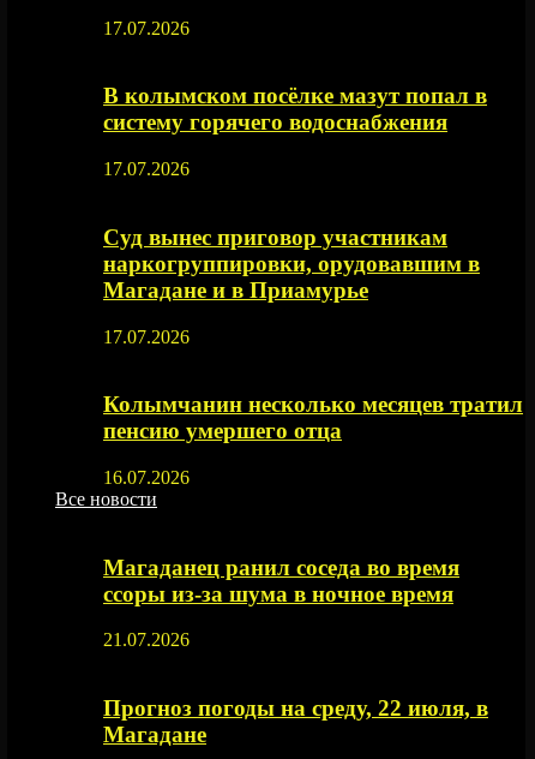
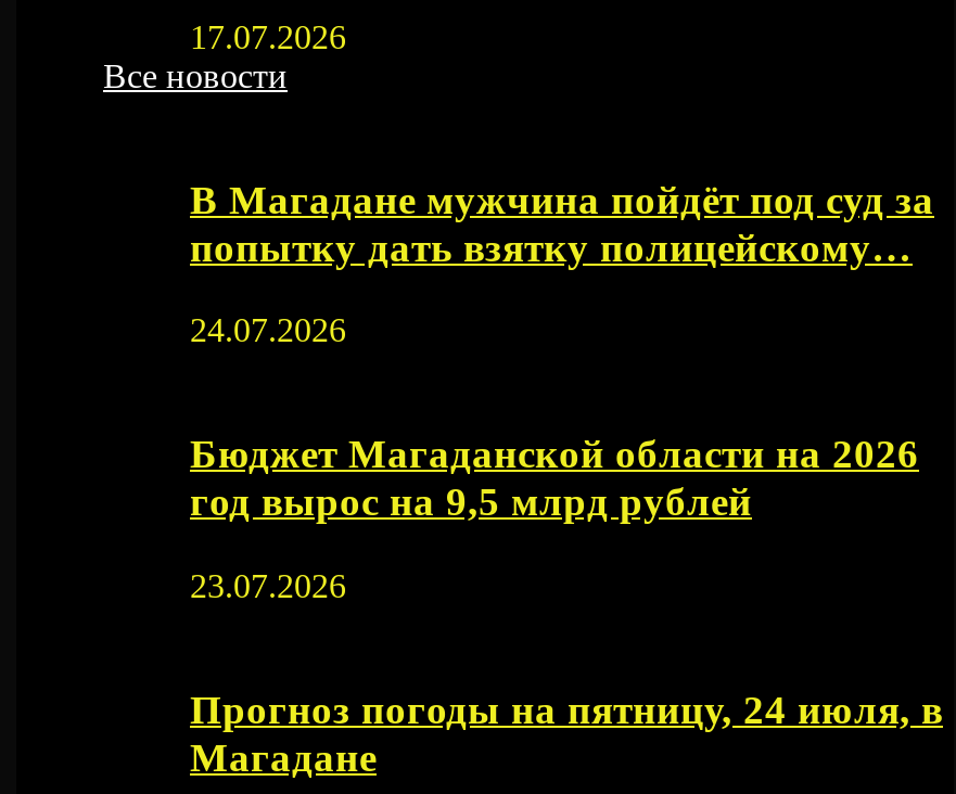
[103,83,523,488] В колымском посёлке мазут попал в | систему горячего водоснабжения | 17.07.2026 | Суд вынес приговор участникам | наркогруппировки, орудовавшим в | Магадане и в Приамурье | 17.07.2026 | Колымчанин несколько месяцев тратил | пенсию умершего отца | 16.07.2026 -> none
moved [55,489,157,509] -> [103,58,288,95]: Все новости
[103,554,488,721] Магаданец ранил соседа во время | ссоры из-за шума в ночное время | 21.07.2026 | Прогноз погоды на среду, 22 июля, в -> [190,177,943,732] В Магадане мужчина пойдёт под суд за | попытку дать взятку полицейскому… | 24.07.2026 | Бюджет Магаданской области на 2026 | год вырос на 9,5 млрд рублей | 23.07.2026 | Прогноз погоды на пятницу, 24 июля, в

